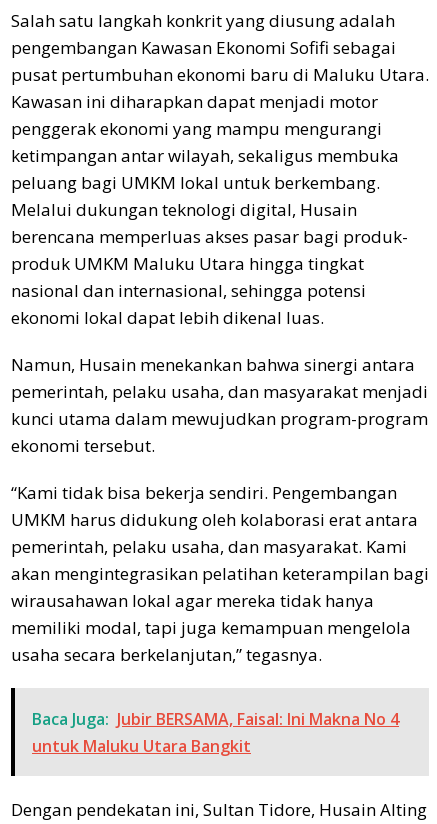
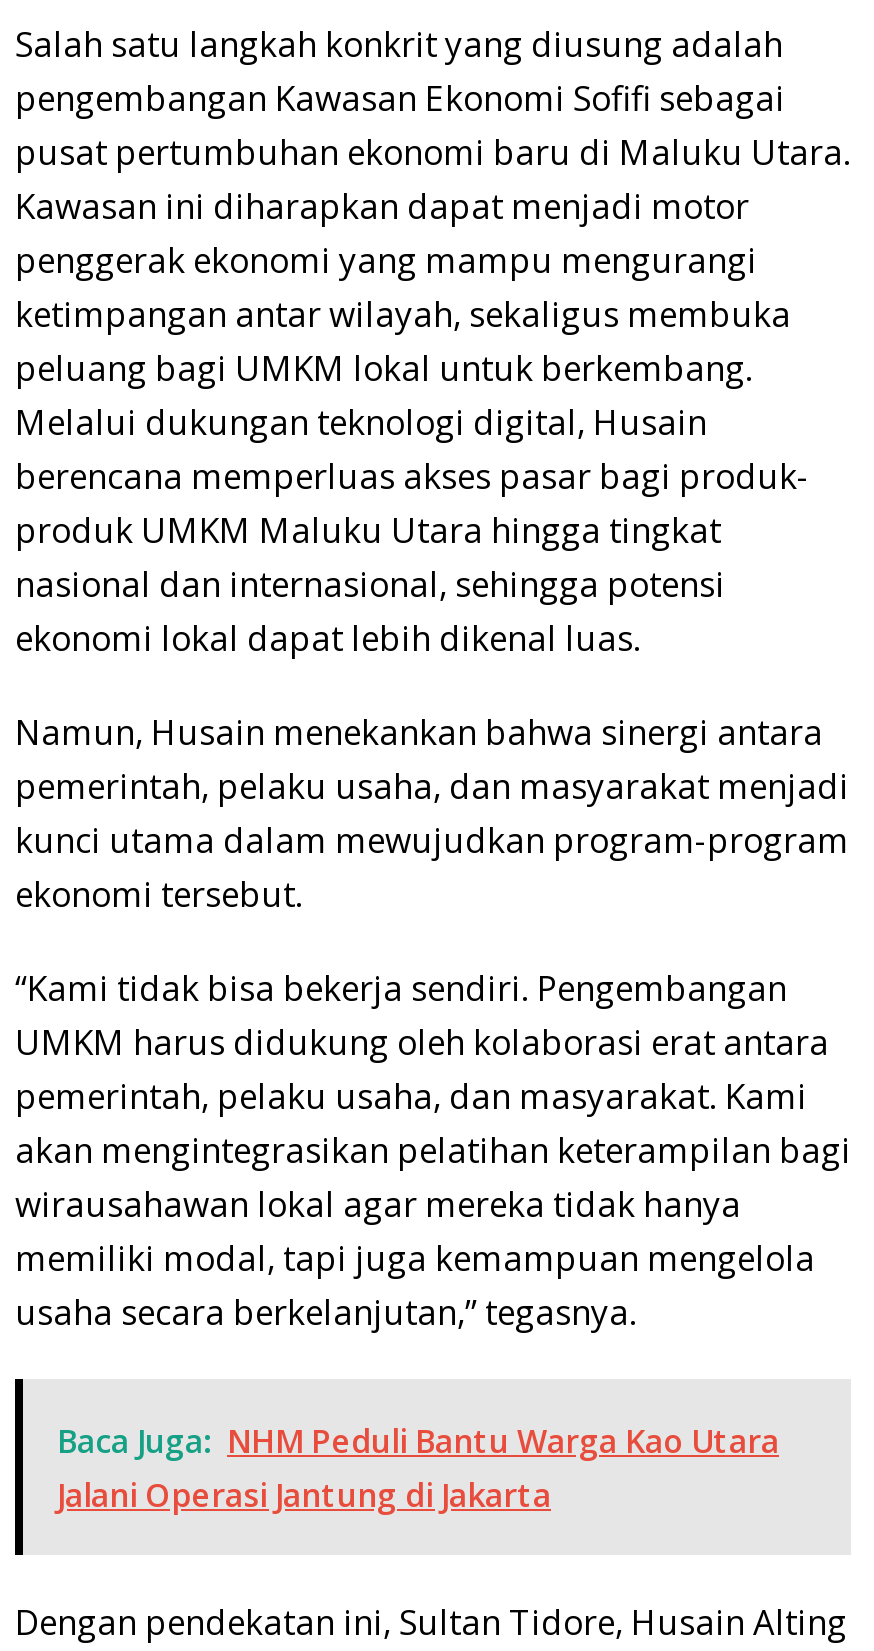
[32,708,399,757] Baca Juga: Jubir BERSAMA, Faisal: Ini Makna No 4 | untuk Maluku Utara Bangkit -> [57,1419,779,1517] Baca Juga: NHM Peduli Bantu Warga Kao Utara | Jalani Operasi Jantung di Jakarta

